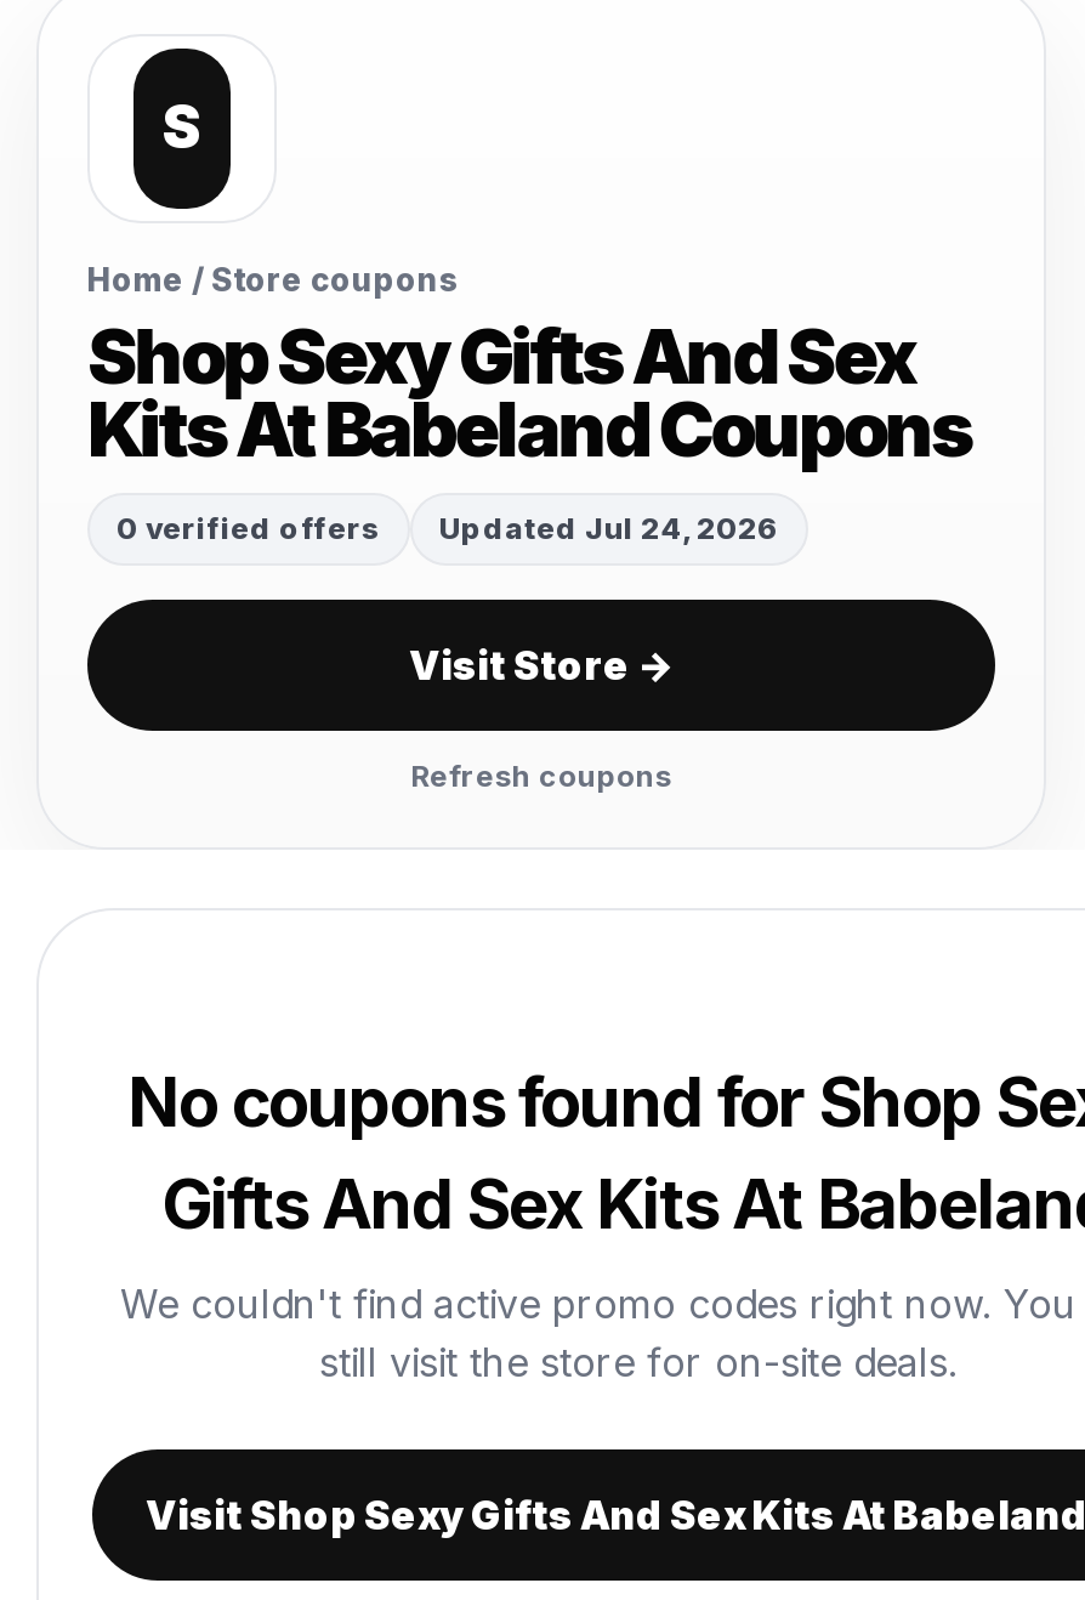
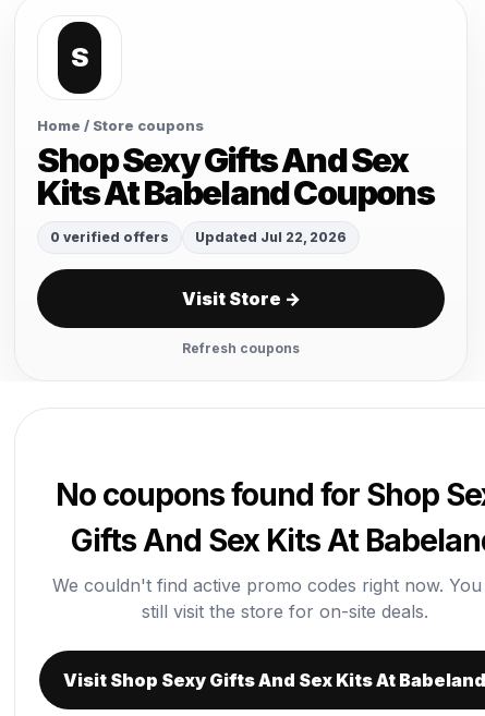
[439,510,779,546] Updated Jul 24, 2026 -> [195,229,347,245] Updated Jul 22, 2026

